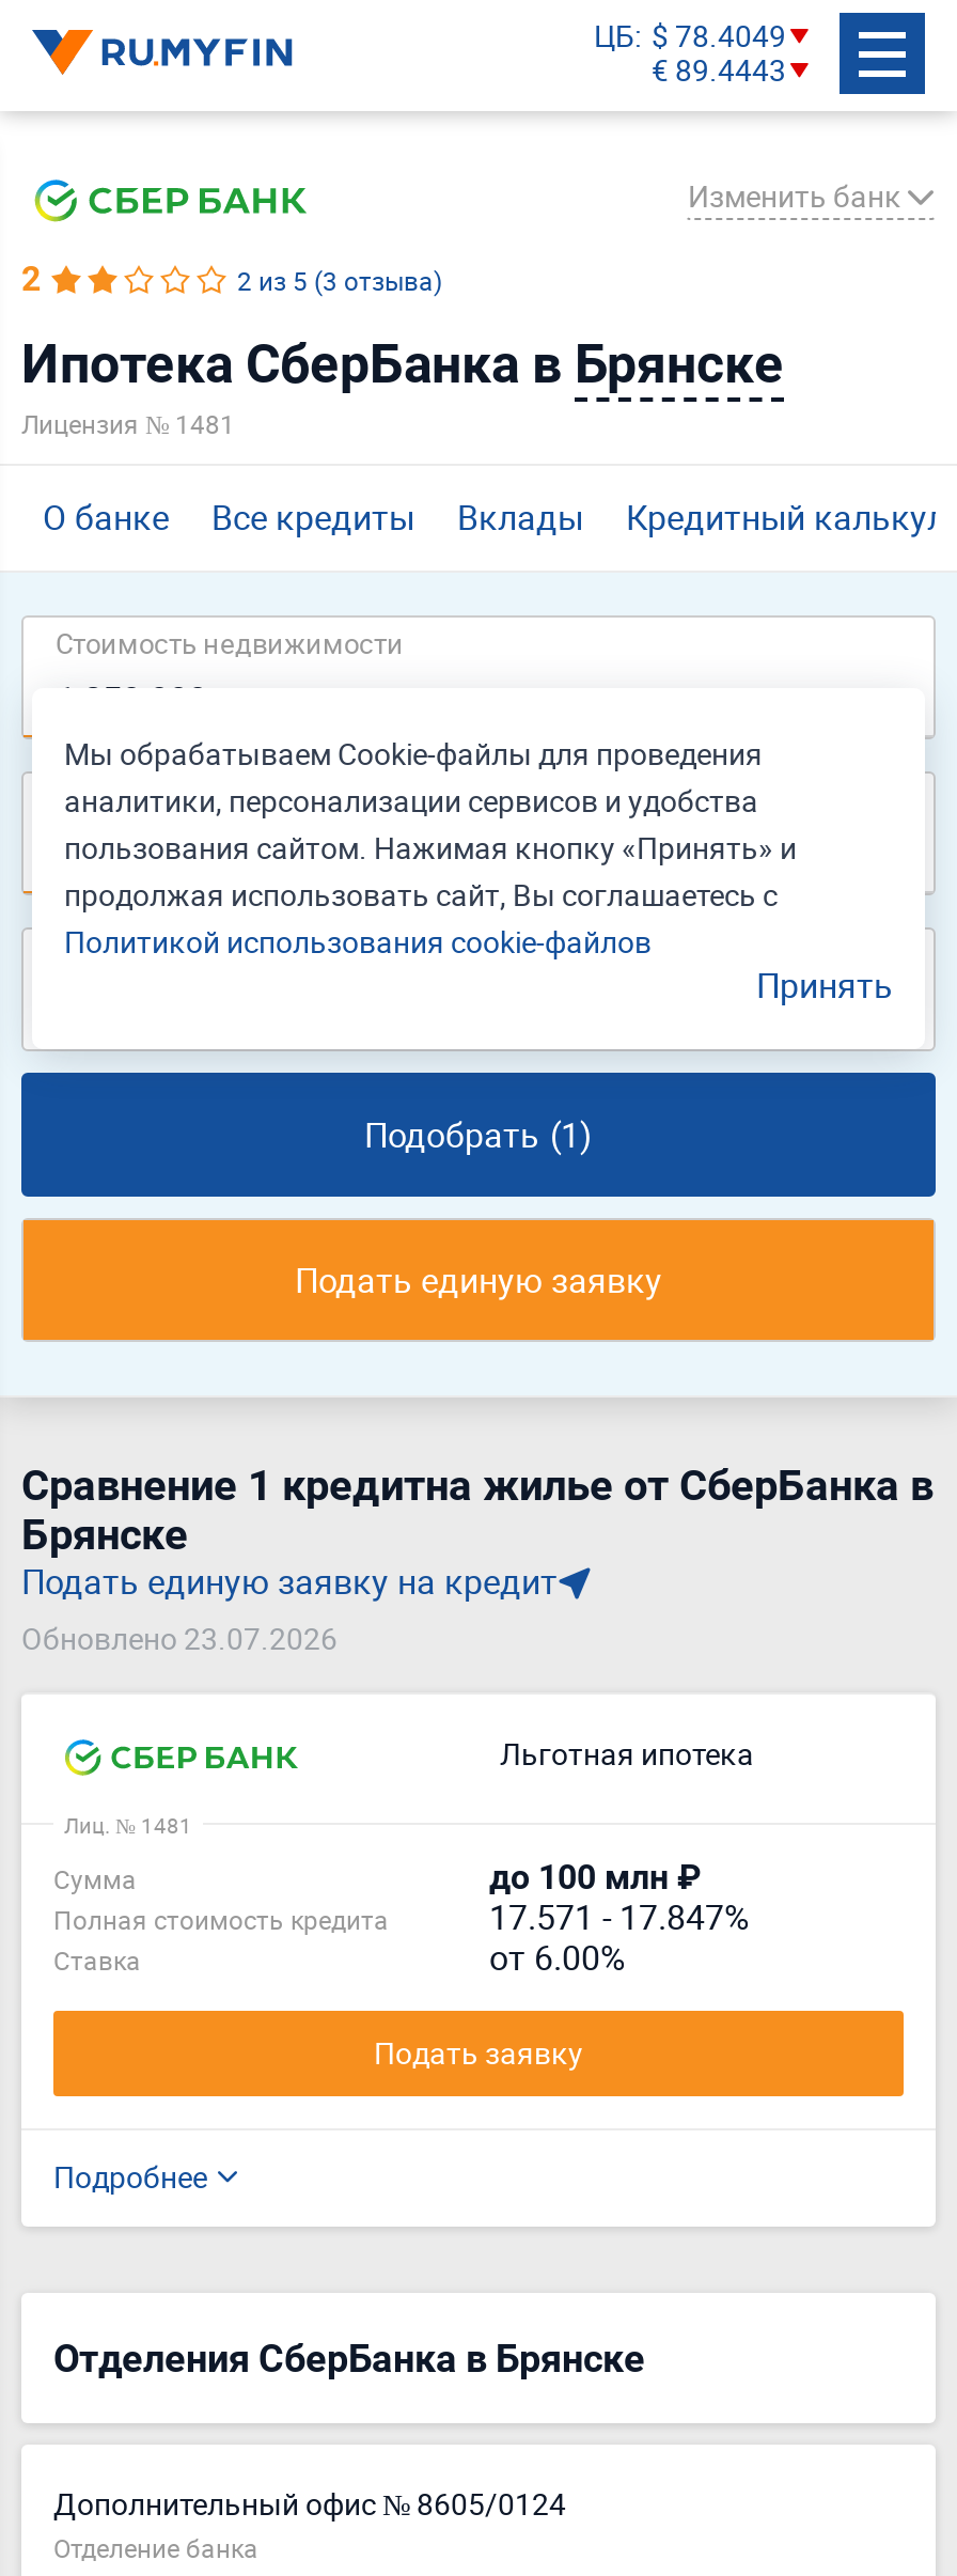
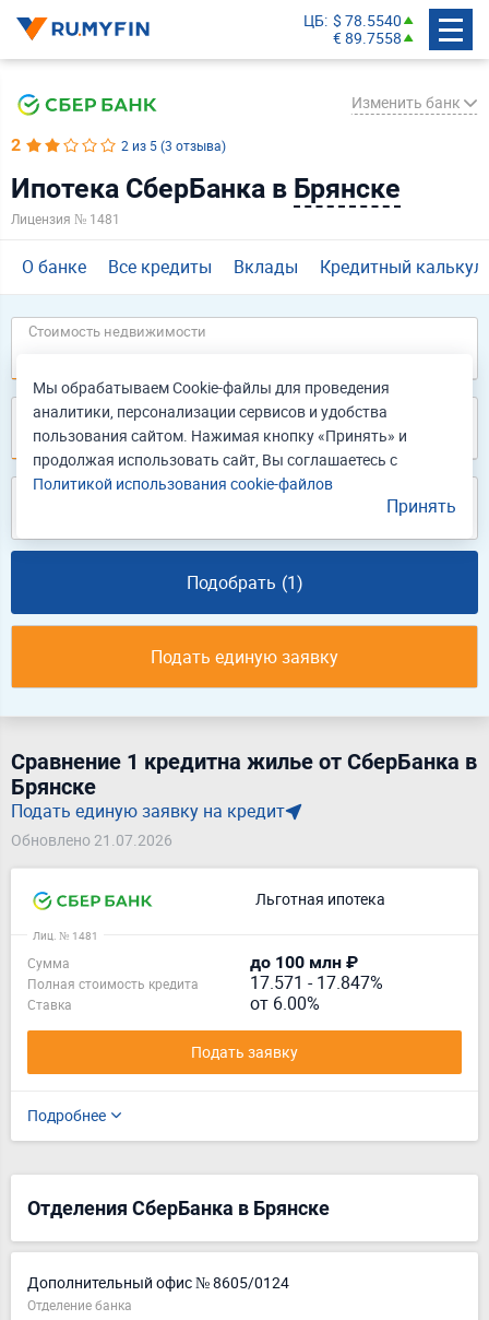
[594,14,786,54] ЦБ $ 78.4049 -> [303,9,402,30] ЦБ $ 78.5540
[652,48,786,89] € 89.4443 -> [333,27,402,48] € 89.7558
[21,1618,338,1658] Обновлено 23.07.2026 -> [11,829,172,850] Обновлено 21.07.2026

